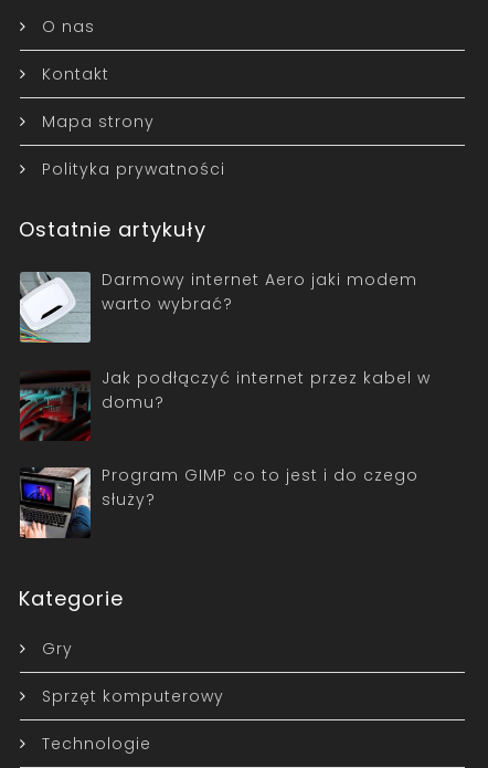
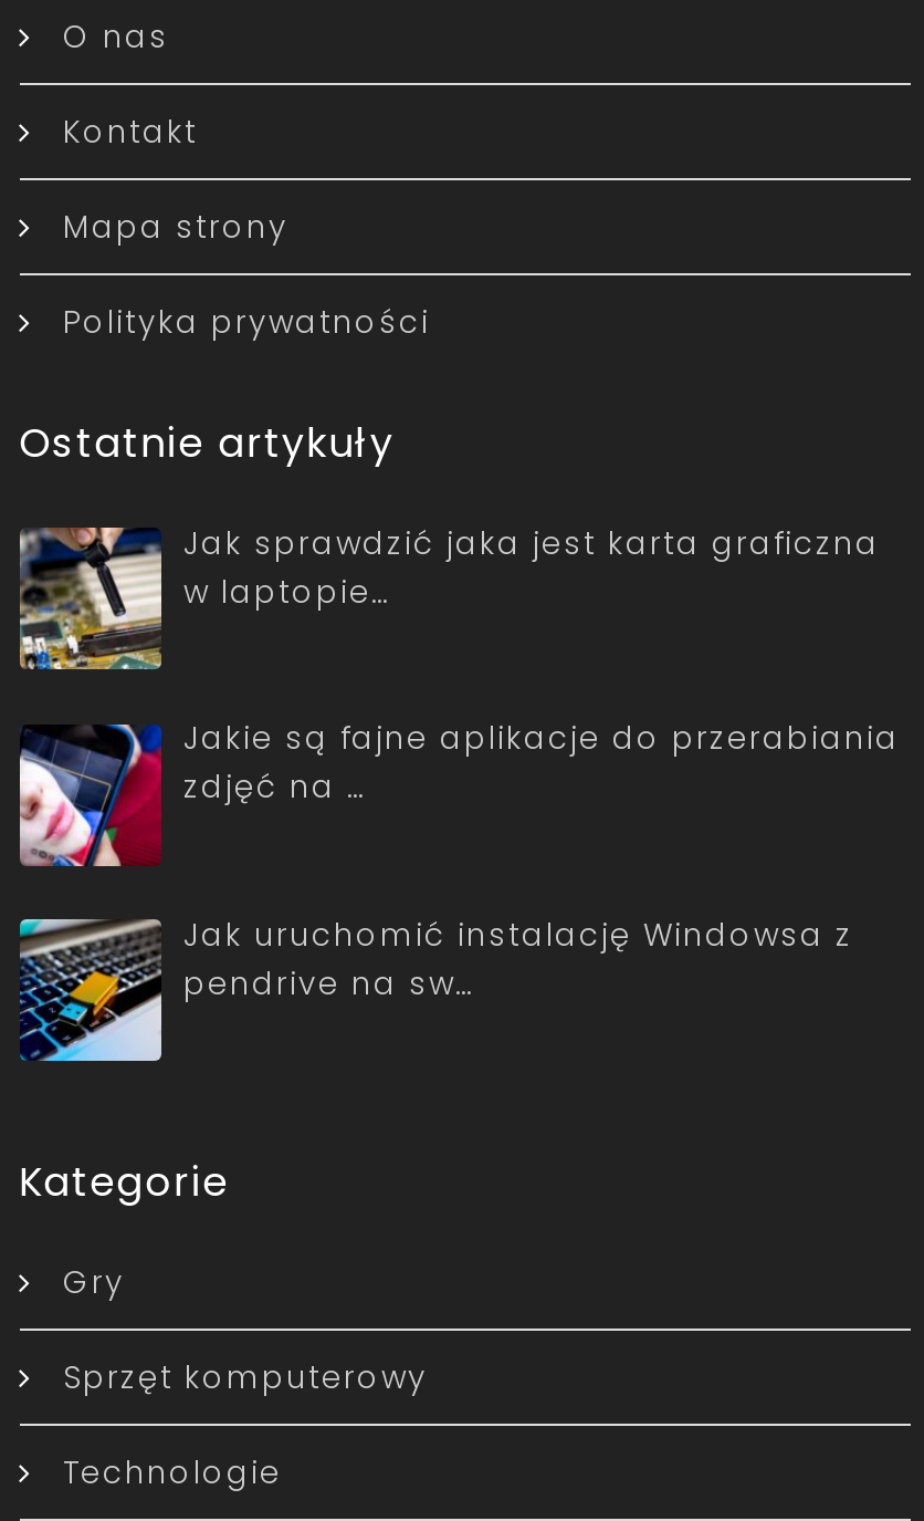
[19,268,417,344] [image] | Darmowy internet Aero jaki modem | warto wybrać? -> [18,521,880,671] [image] | Jak sprawdzić jaka jest karta graficzna | w laptopie…
[19,366,431,441] [image] | Jak podłączyć internet przez kabel w | domu? -> [18,717,900,868] [image] | Jakie są fajne aplikacje do przerabiania | zdjęć na …
[19,464,418,539] [image] | Program GIMP co to jest i do czego | służy? -> [18,913,853,1063] [image] | Jak uruchomić instalację Windowsa z | pendrive na sw…

